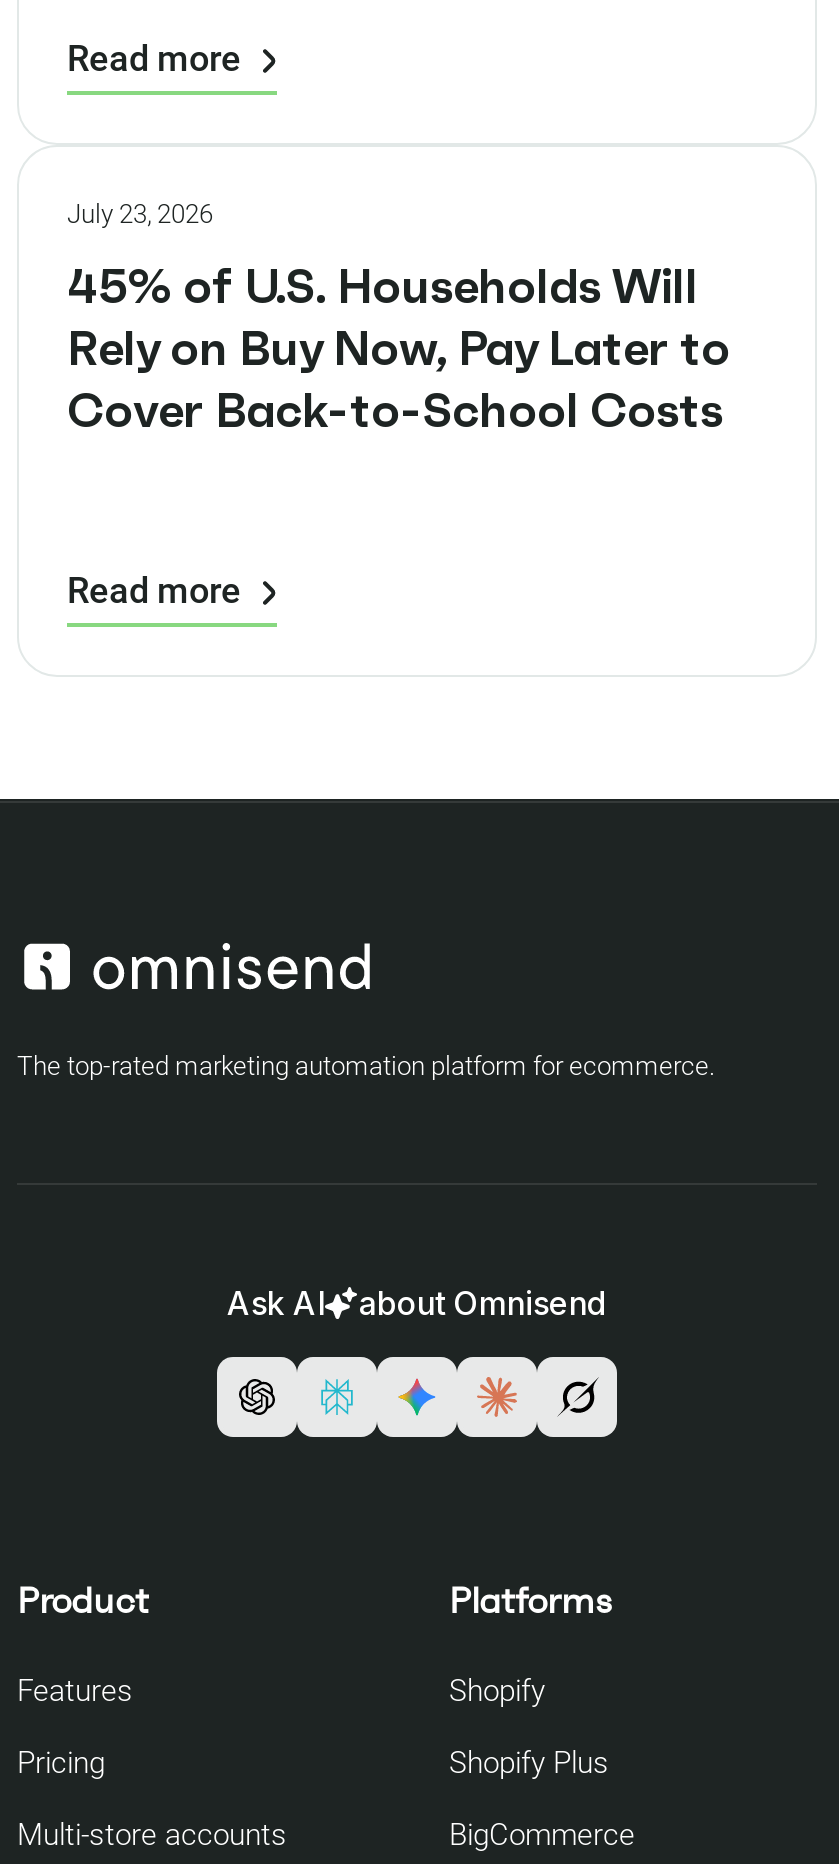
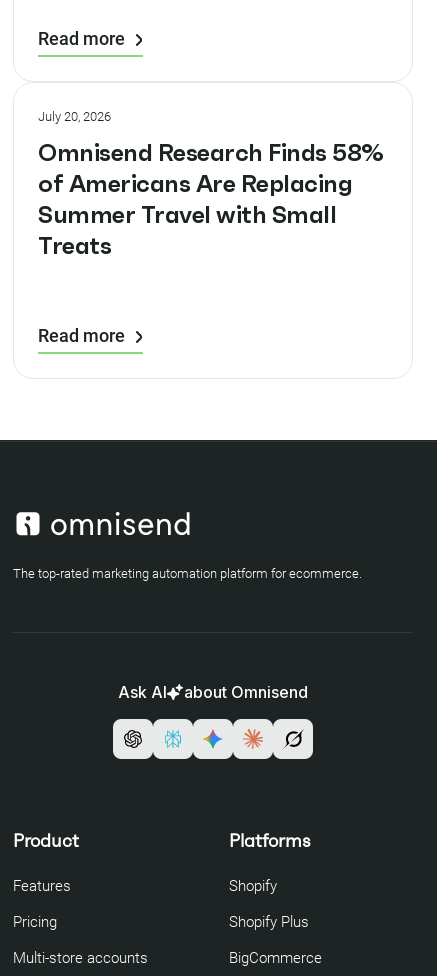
[67,199,213,229] July 23, 2026 -> [38,109,111,124] July 20, 2026
[67,257,730,441] 45% of U.S. Households Will | Rely on Buy Now, Pay Later to | Cover Back-to-School Costs -> [38,138,383,261] Omnisend Research Finds 58% | of Americans Are Replacing | Summer Travel with Small | Treats

